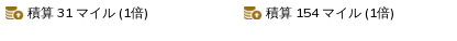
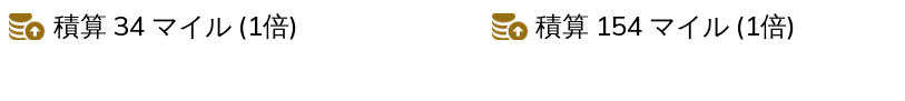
[27,4,148,20] 積算 31 マイル (1倍) -> [53,8,298,41] 積算 34 マイル (1倍)

